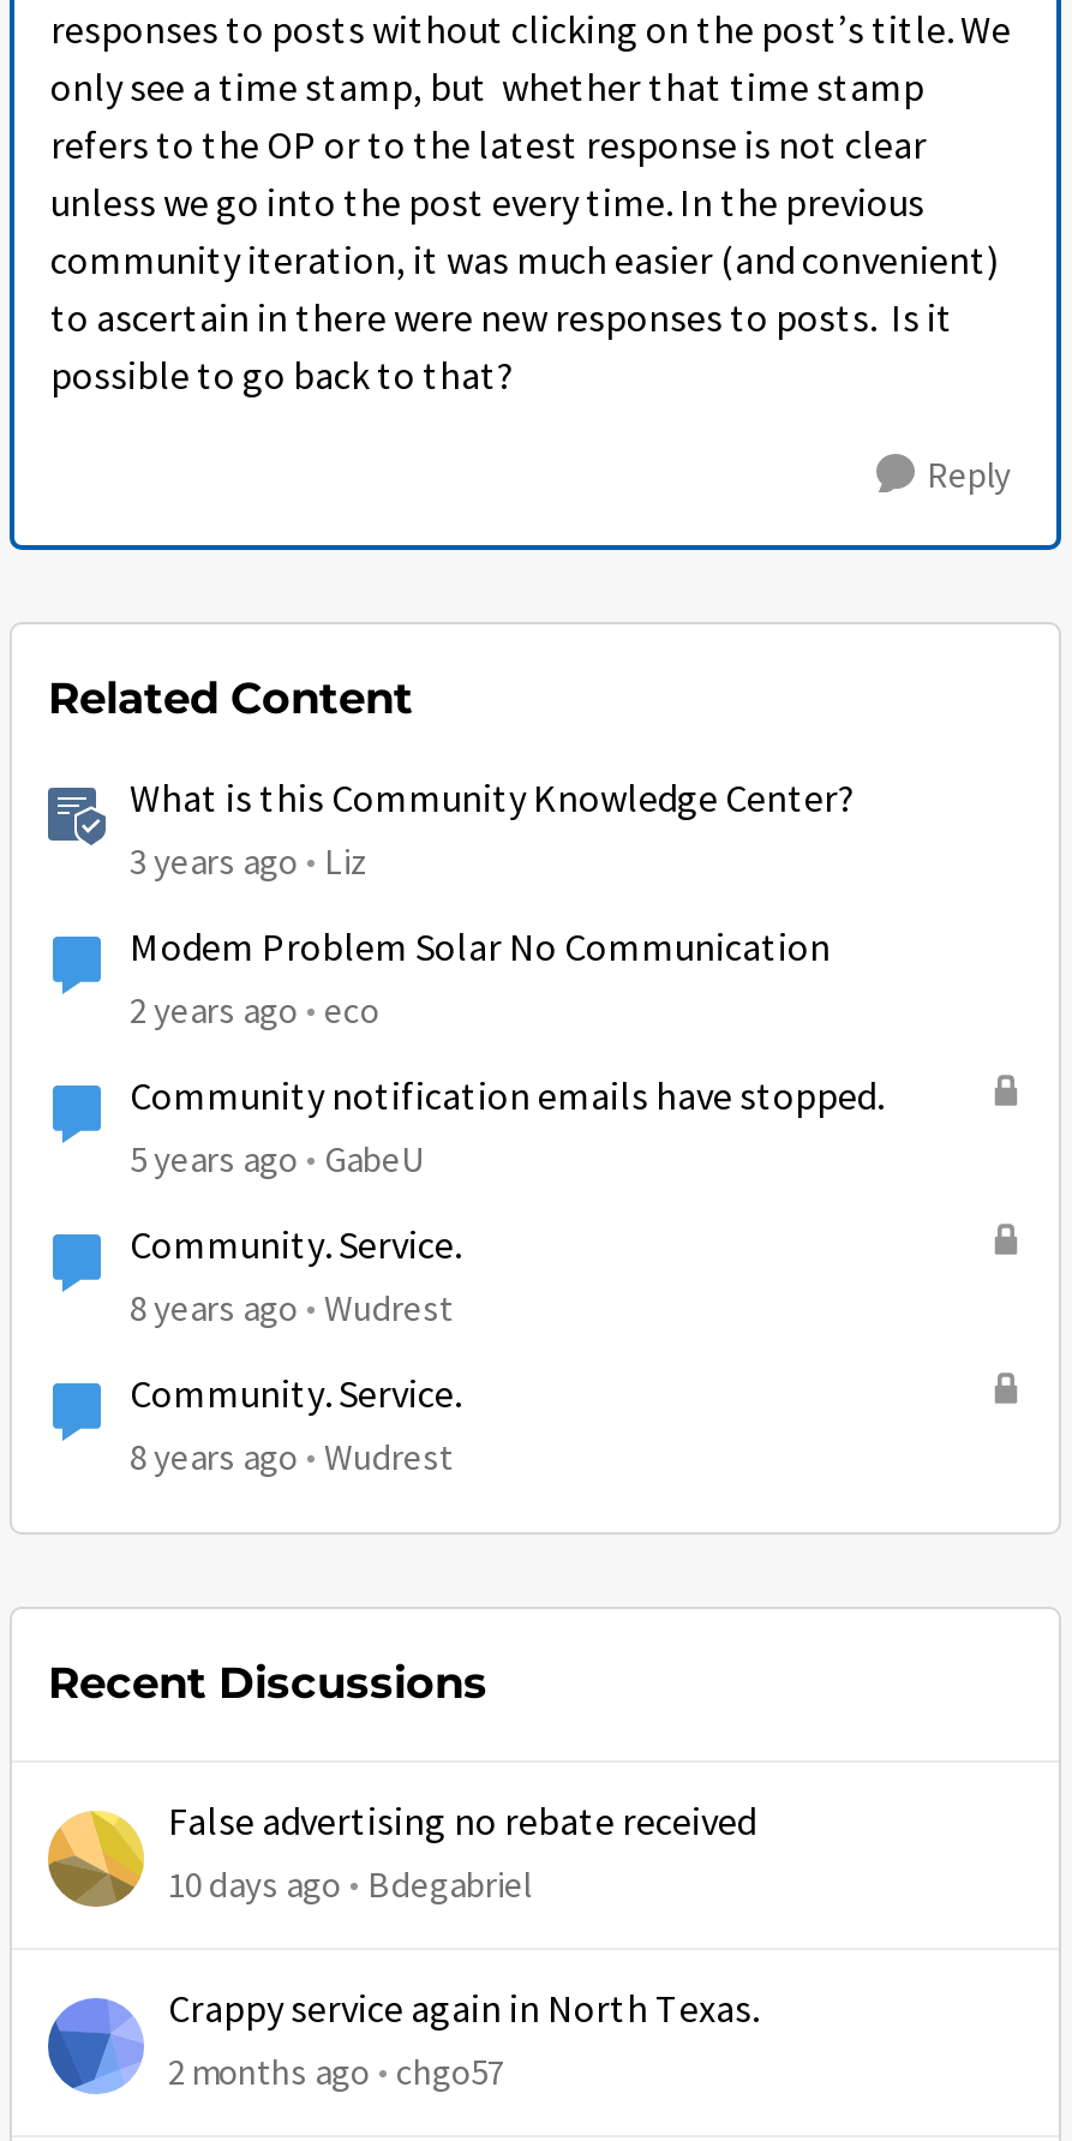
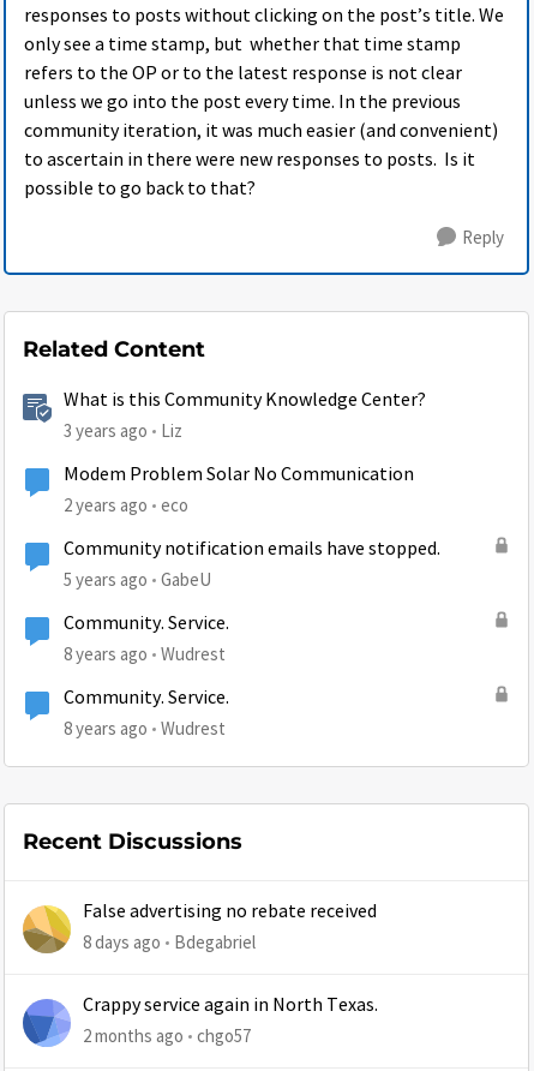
[168,1861,531,1907] 10 days ago Bdegabriel -> [83,931,256,953] 8 days ago Bdegabriel

